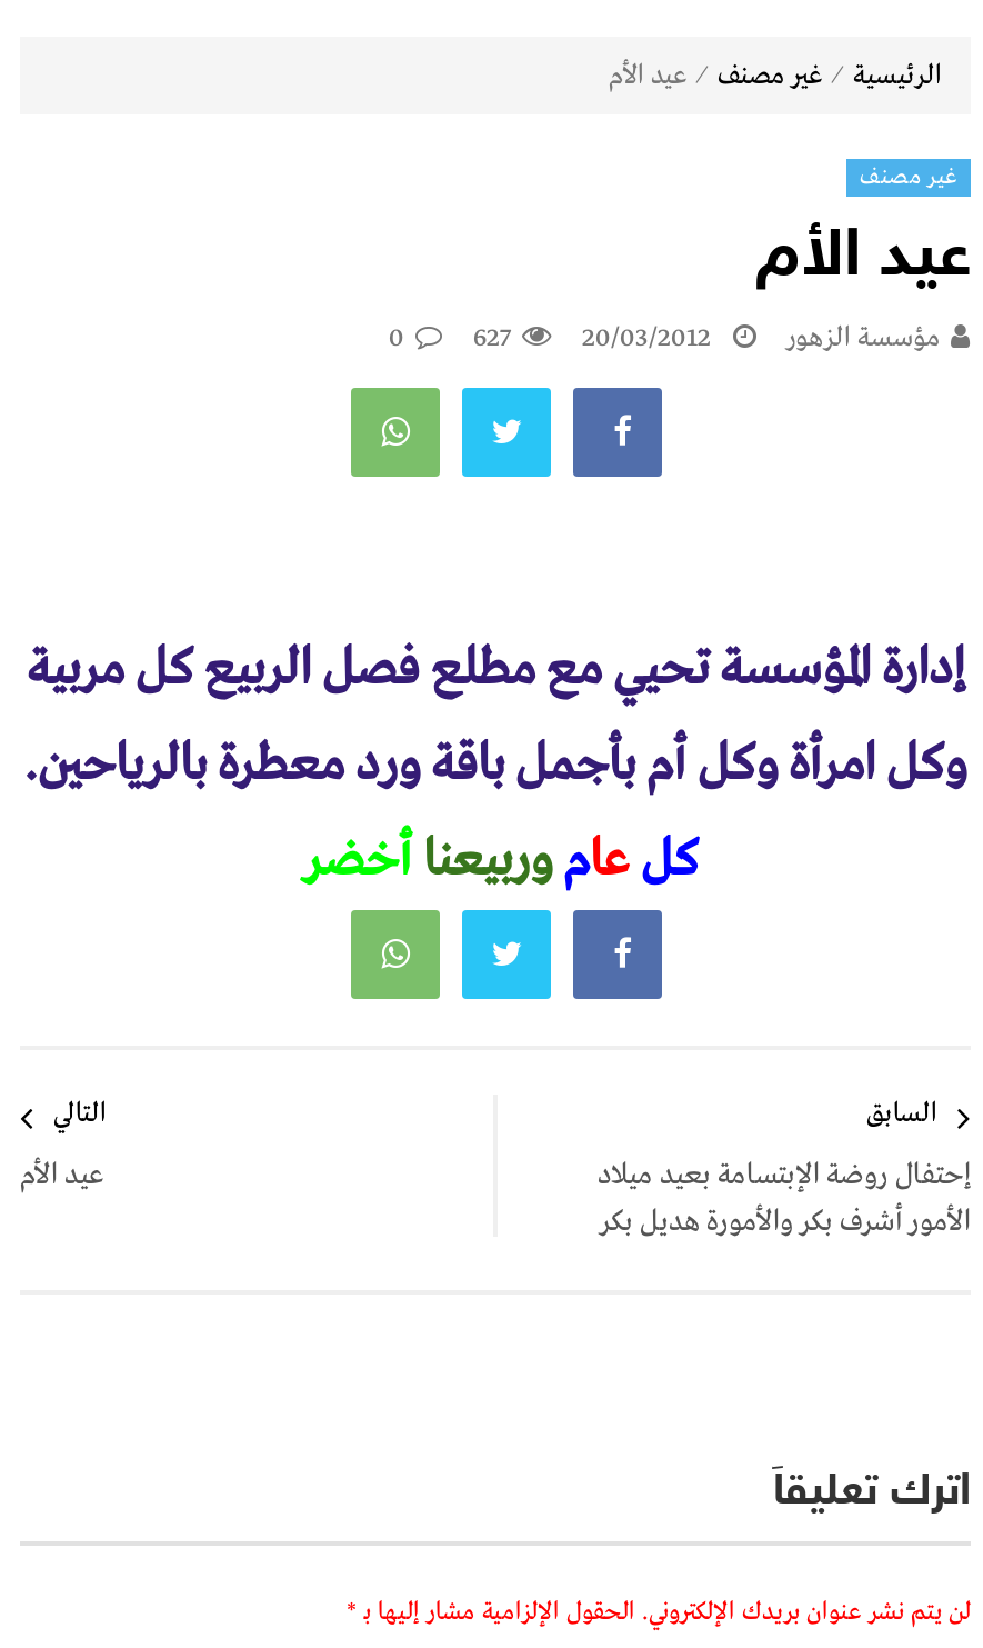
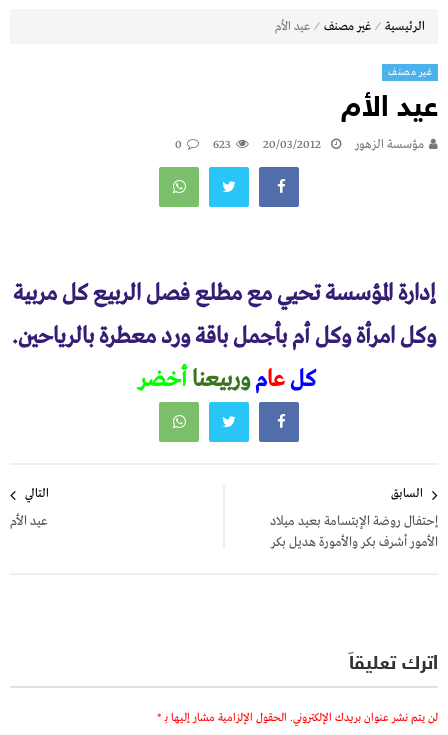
[389,321,711,357] 0 627 20/03/2012 -> [175,137,321,153] 0 623 20/03/2012

